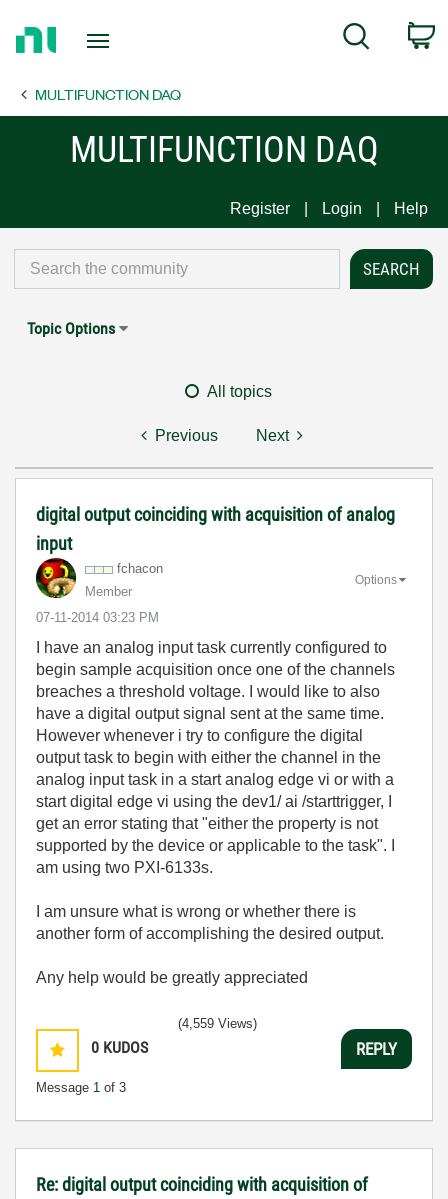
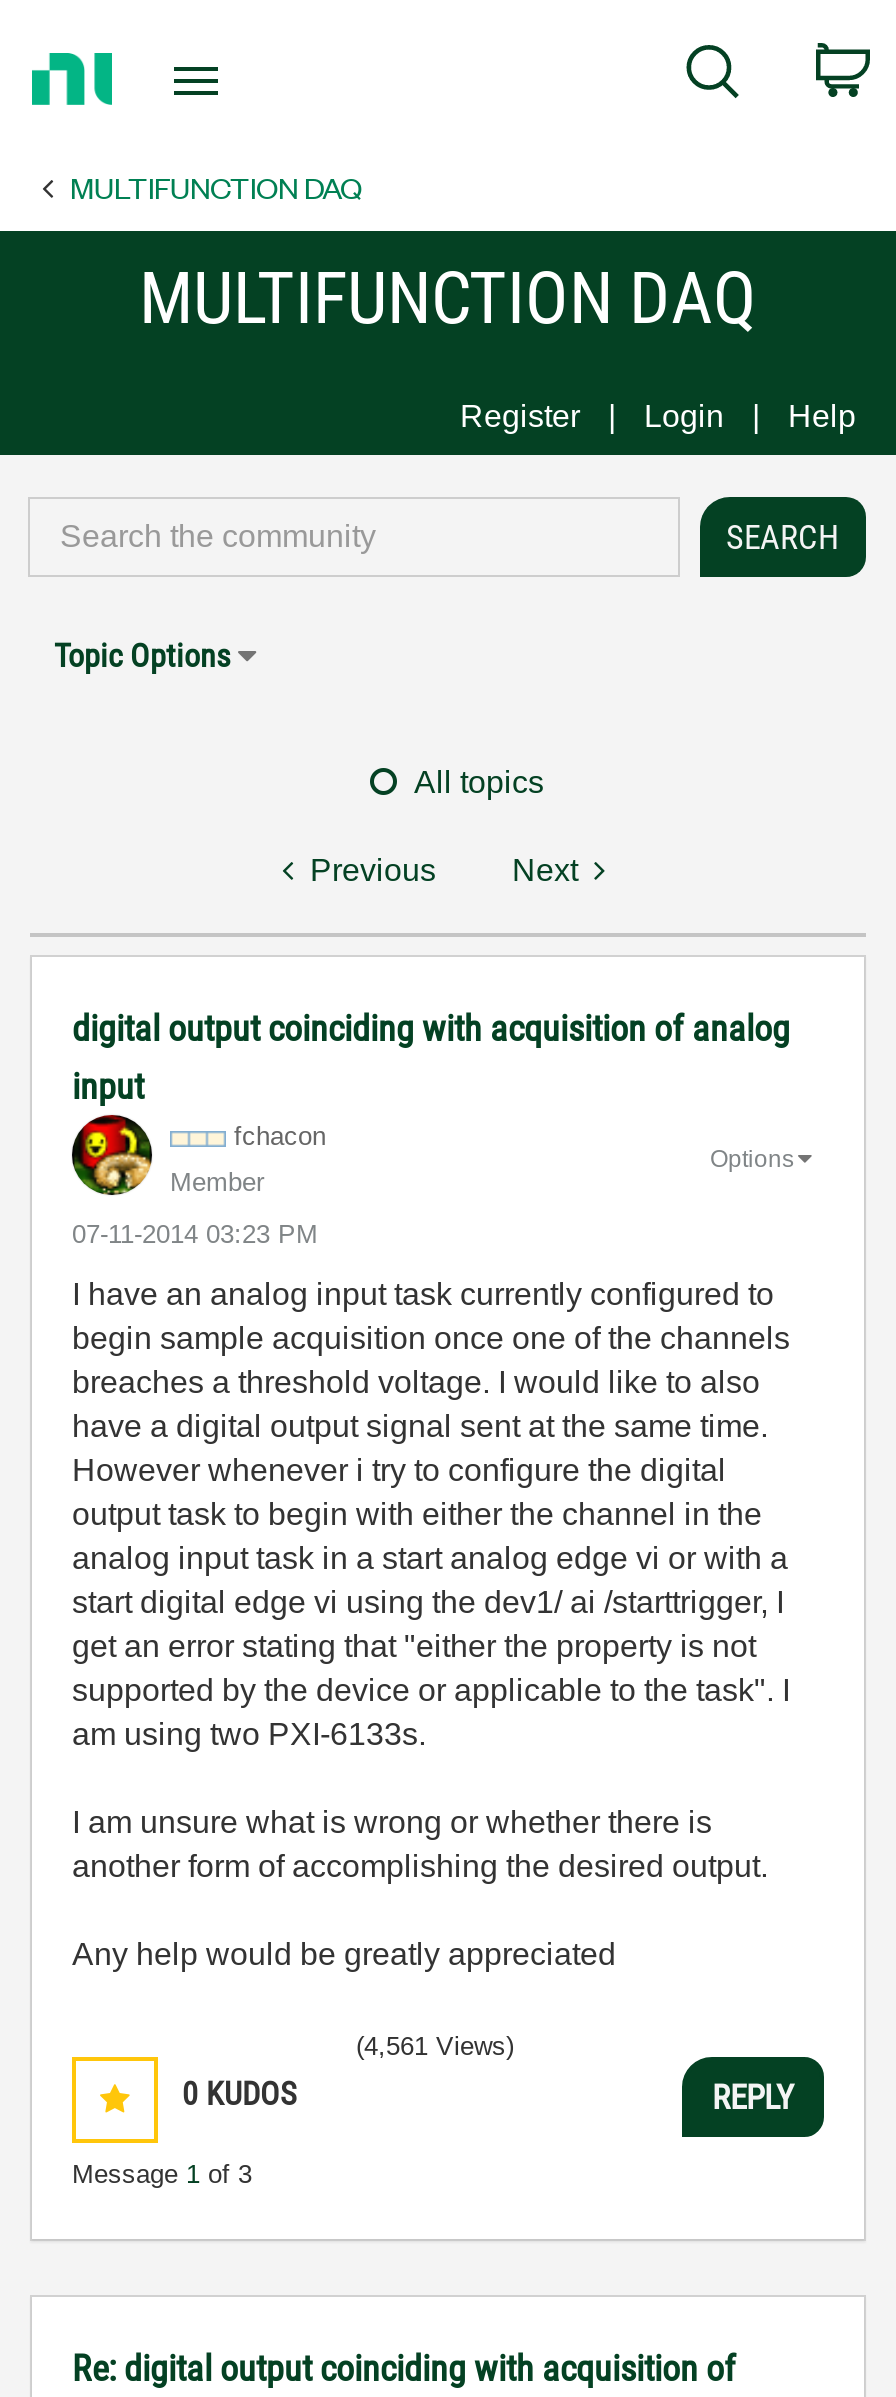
[178,1016,257,1031] (4,559 Views) -> [356,2031,514,2061] (4,561 Views)

